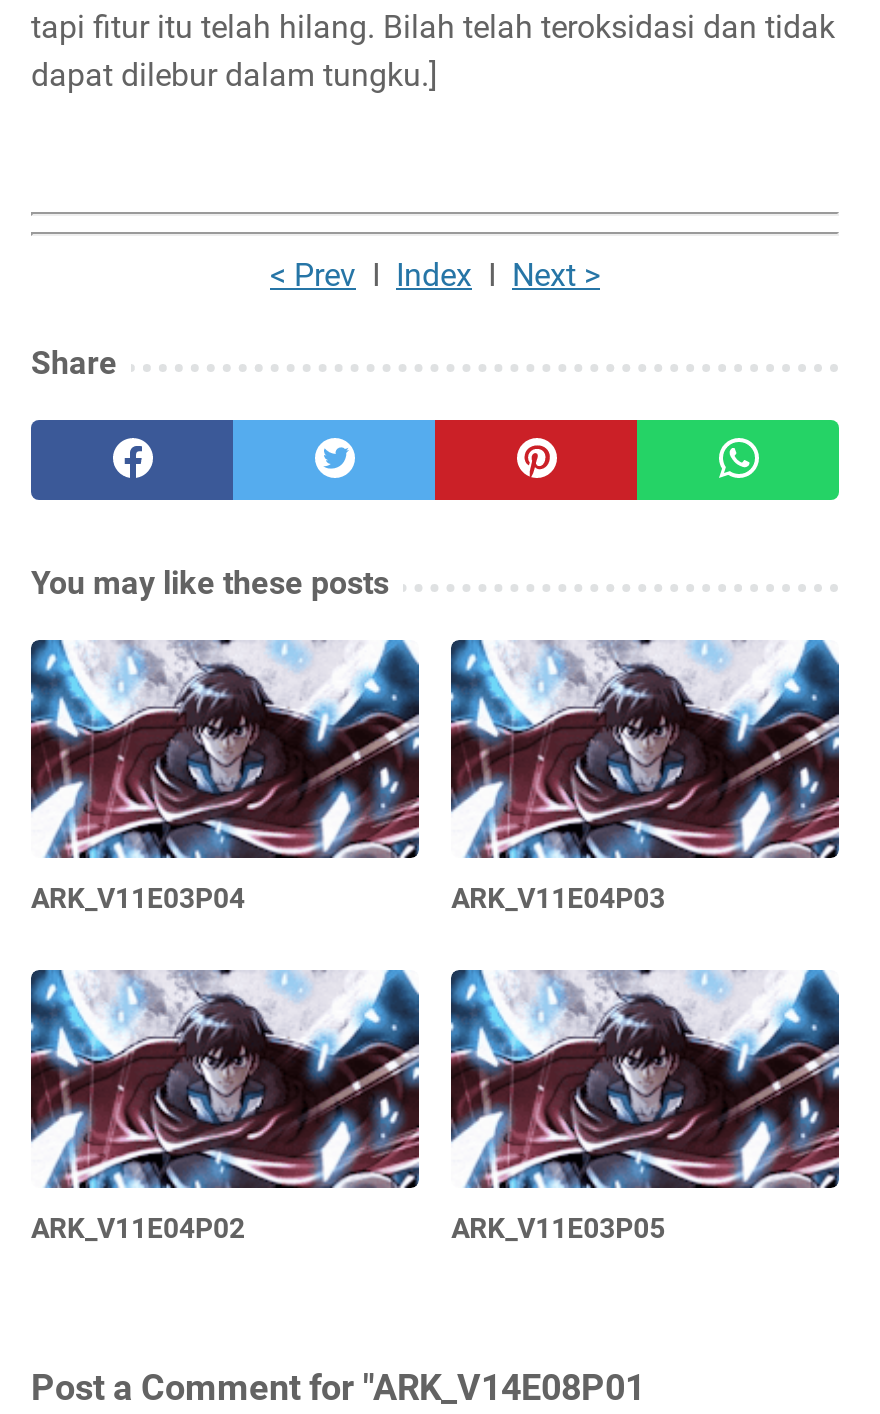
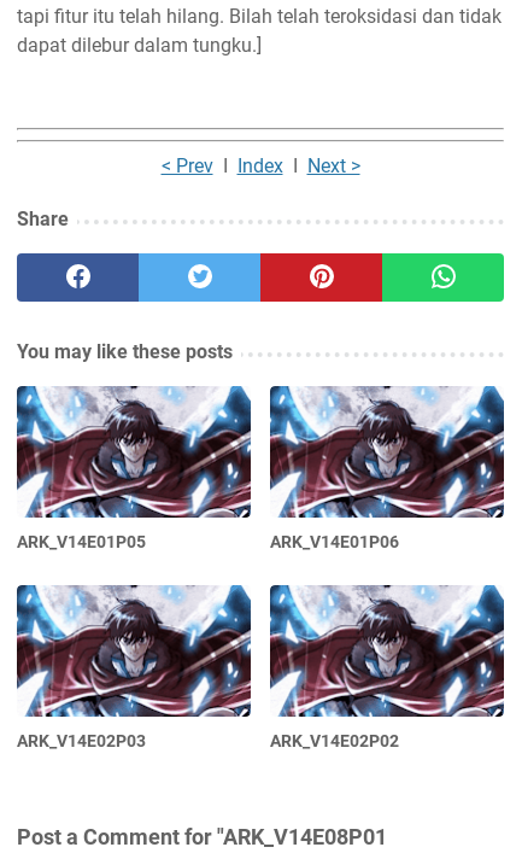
[31,882,665,914] ARK_V11E03P04 | ARK_V11E04P03 -> [17,532,399,552] ARK_V14E01P05 | ARK_V14E01P06
[31,1213,665,1245] ARK_V11E04P02 | ARK_V11E03P05 -> [17,732,399,751] ARK_V14E02P03 | ARK_V14E02P02

